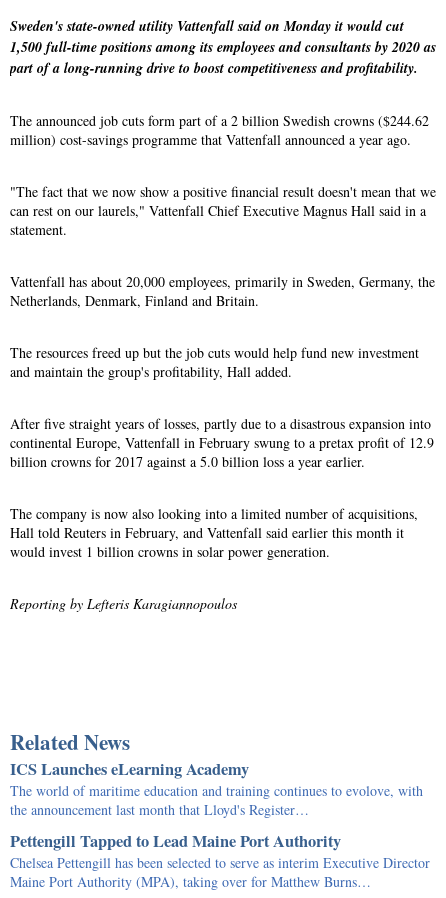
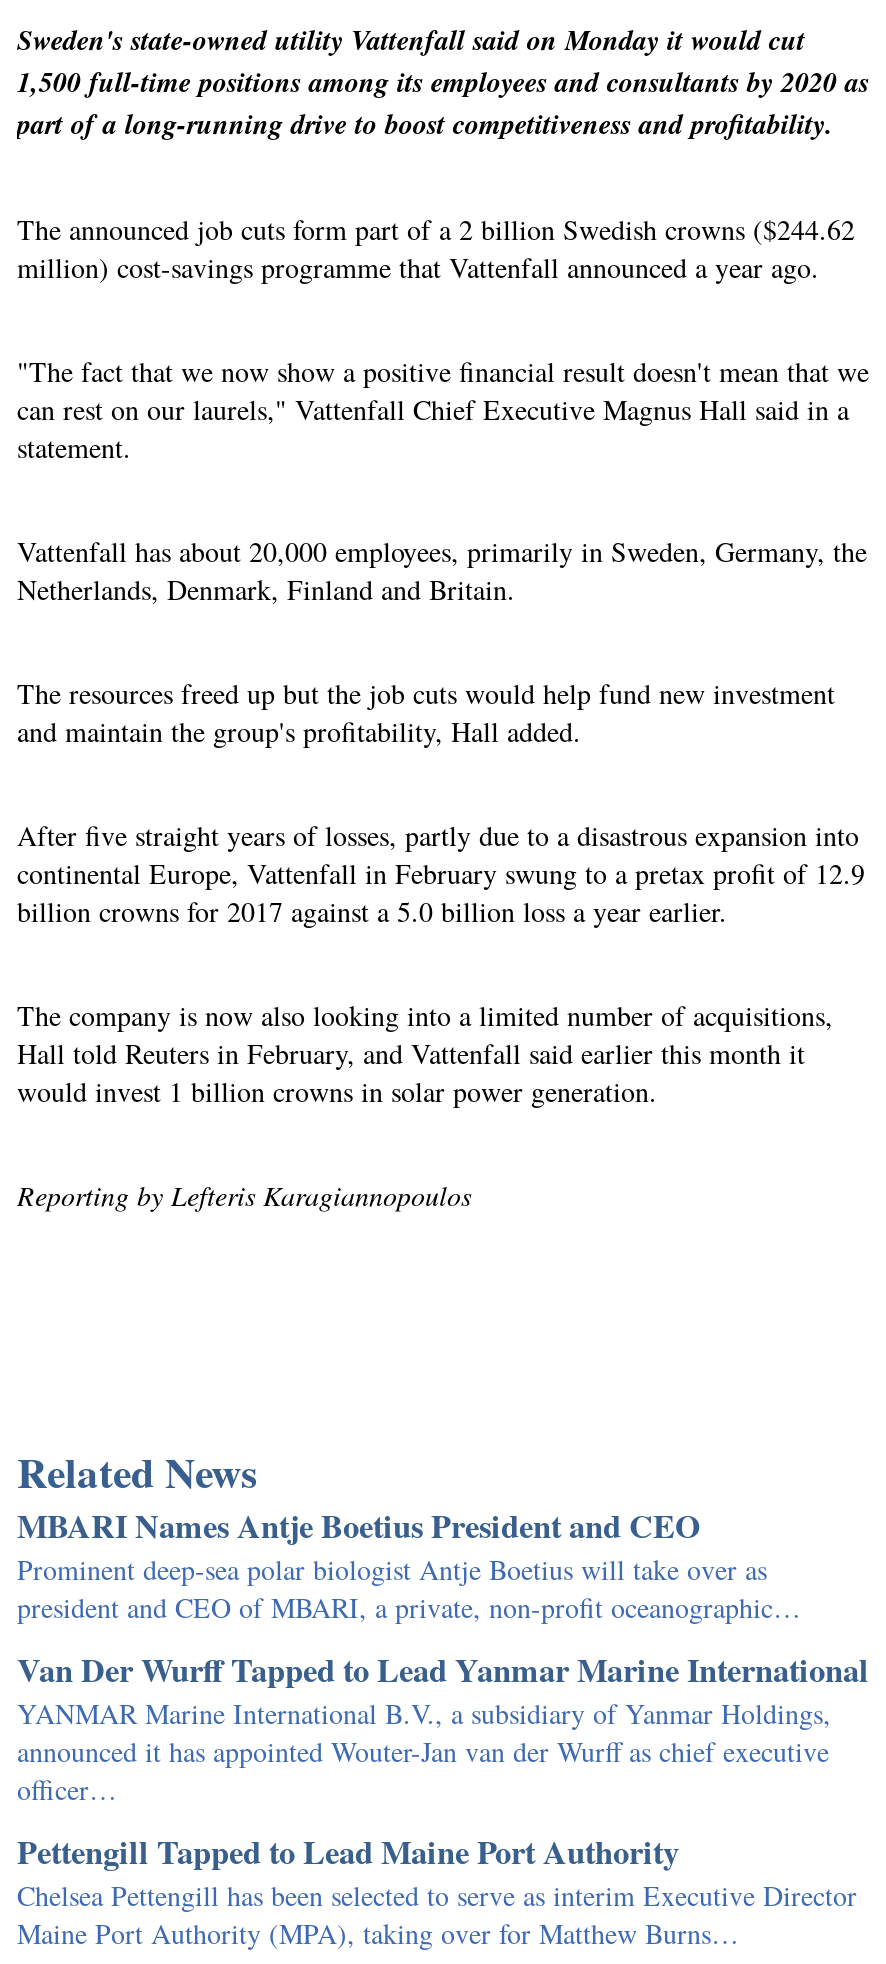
[10,757,423,819] ICS Launches eLearning Academy | The world of maritime education and training continues to evolove, with | the announcement last month that Lloyd's Register… -> [17,1502,869,1808] MBARI Names Antje Boetius President and CEO | Prominent deep-sea polar biologist Antje Boetius will take over as | president and CEO of MBARI, a private, non-profit oceanographic… | Van Der Wurff Tapped to Lead Yanmar Marine International | YANMAR Marine International B.V., a subsidiary of Yanmar Holdings, | announced it has appointed Wouter-Jan van der Wurff as chief executive | officer…

